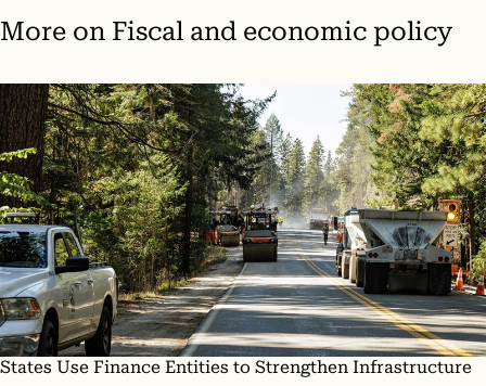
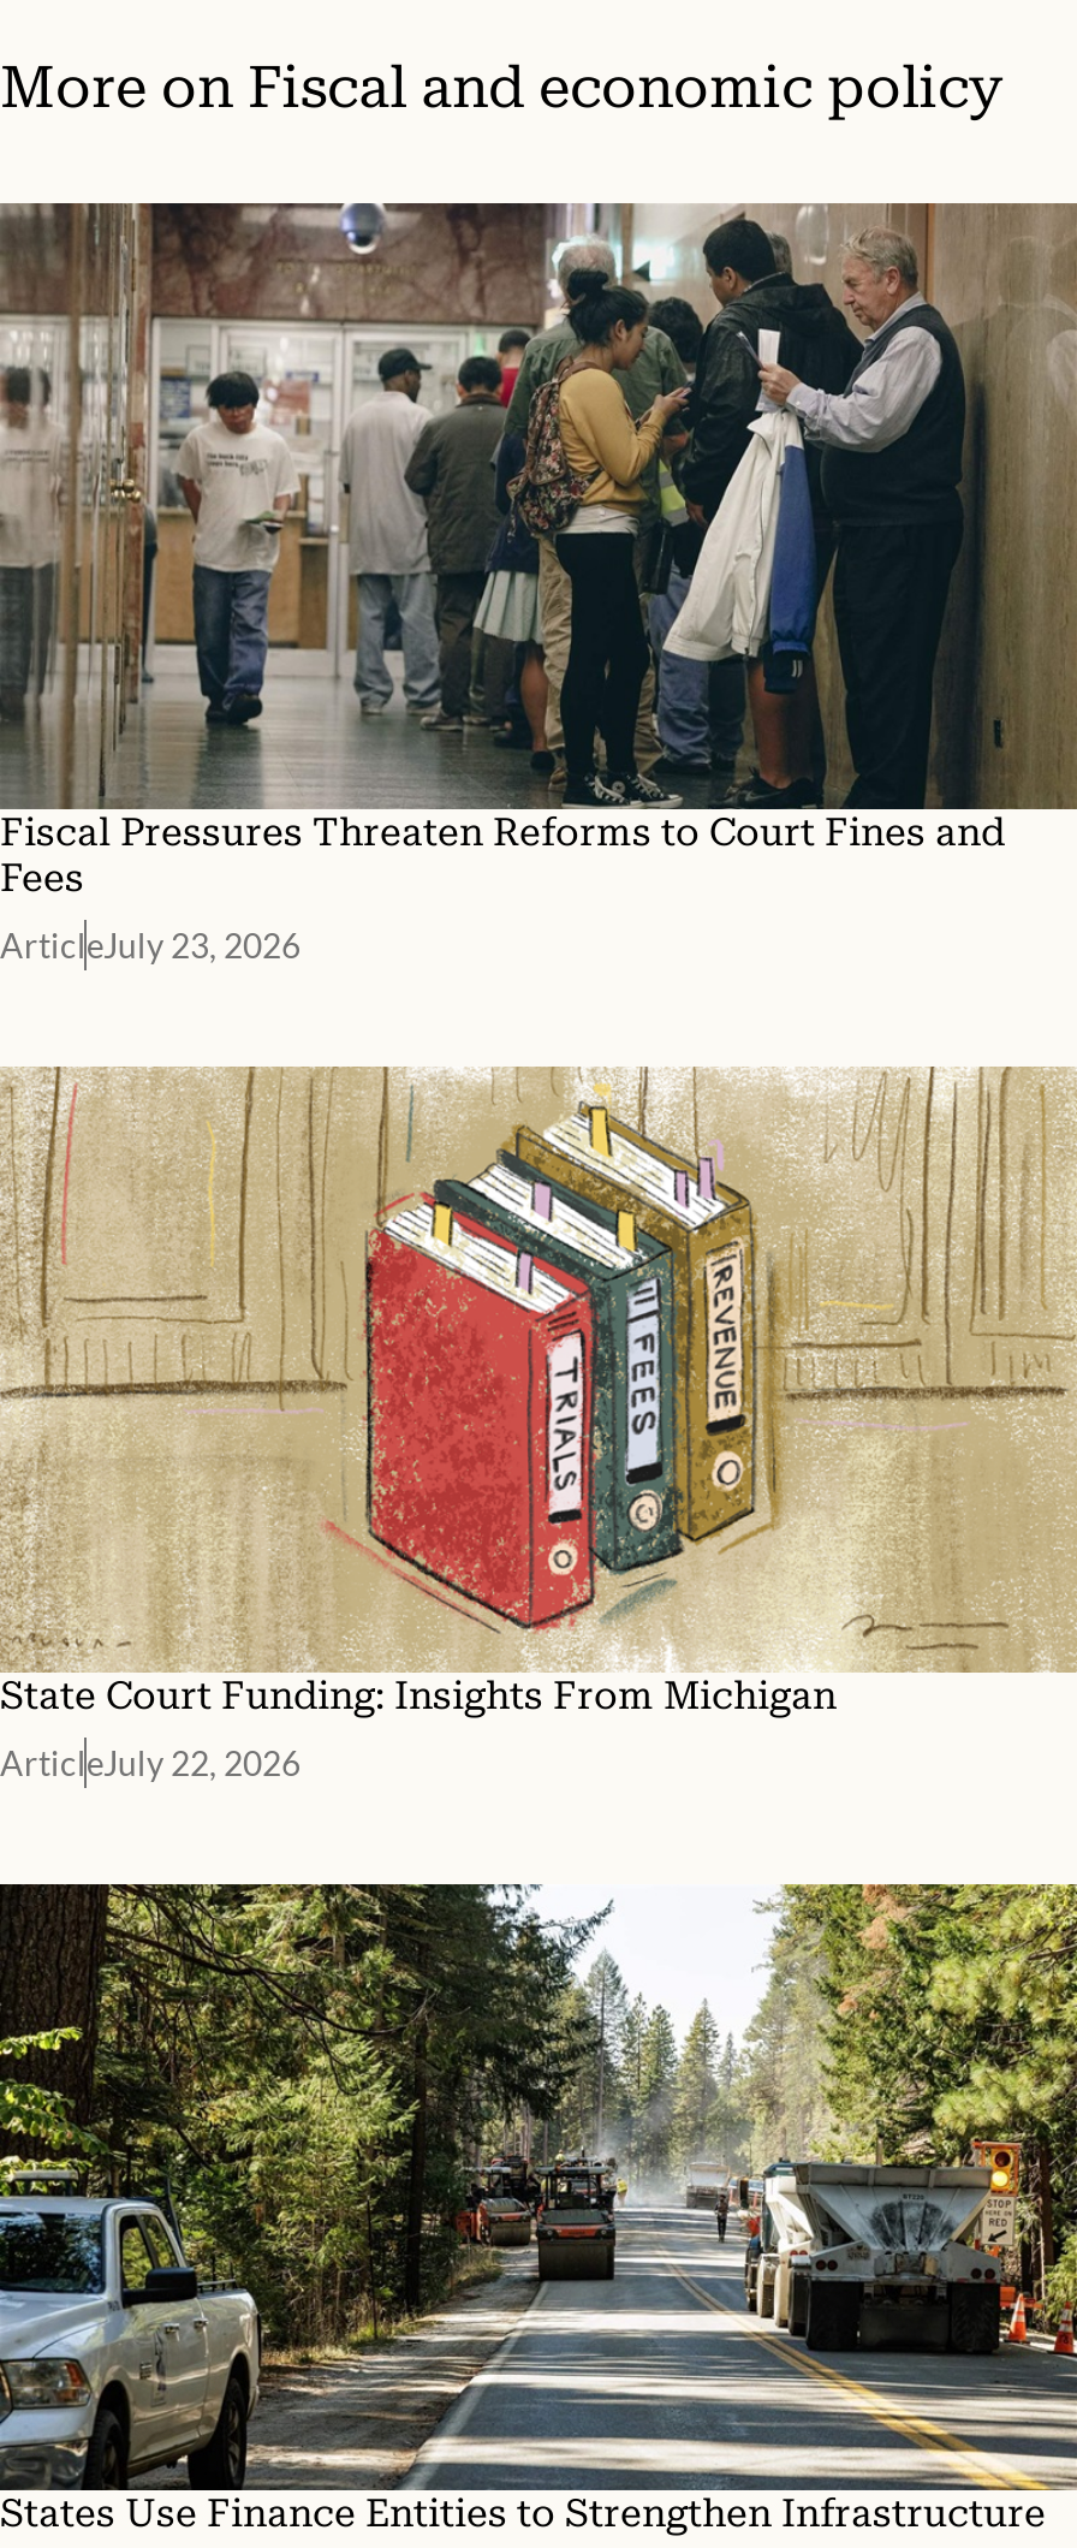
none -> [0,200,1070,965] [image] | Fiscal Pressures Threaten Reforms to Court Fines and | Fees | ArticleJuly 23, 2026
none -> [0,1065,1070,1782] [image] | State Court Funding: Insights From Michigan | ArticleJuly 22, 2026

